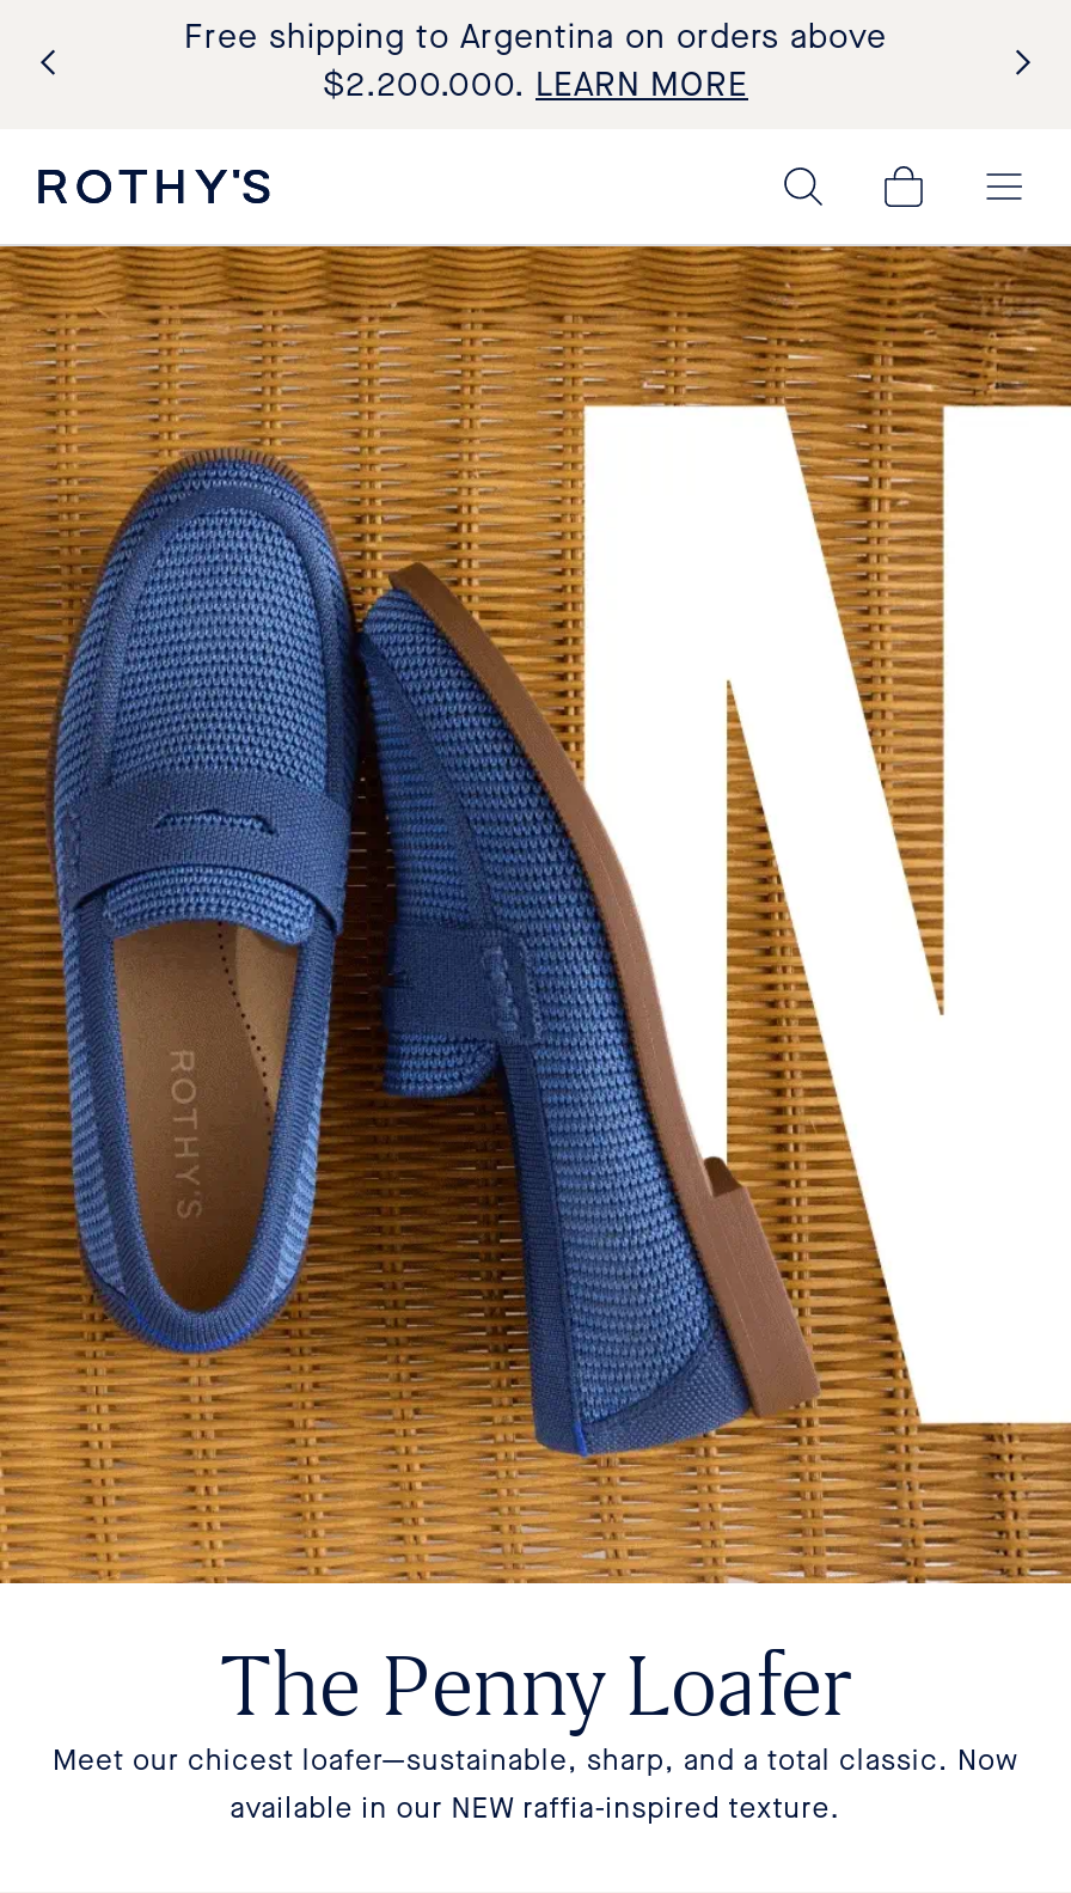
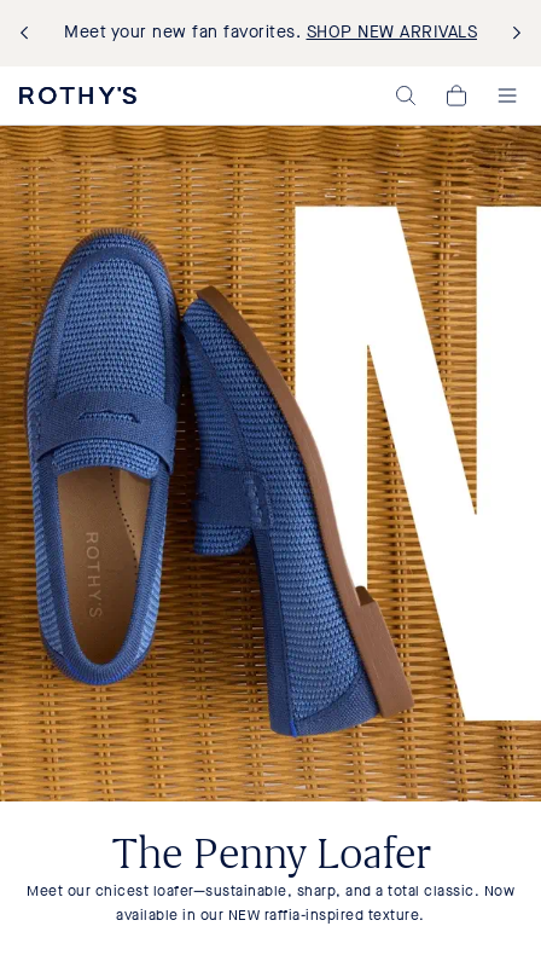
[184,14,887,108] Free shipping to Argentina on orders above | $2.200.000. LEARN MORE -> [64,21,477,44] Meet your new fan favorites. SHOP NEW ARRIVALS

